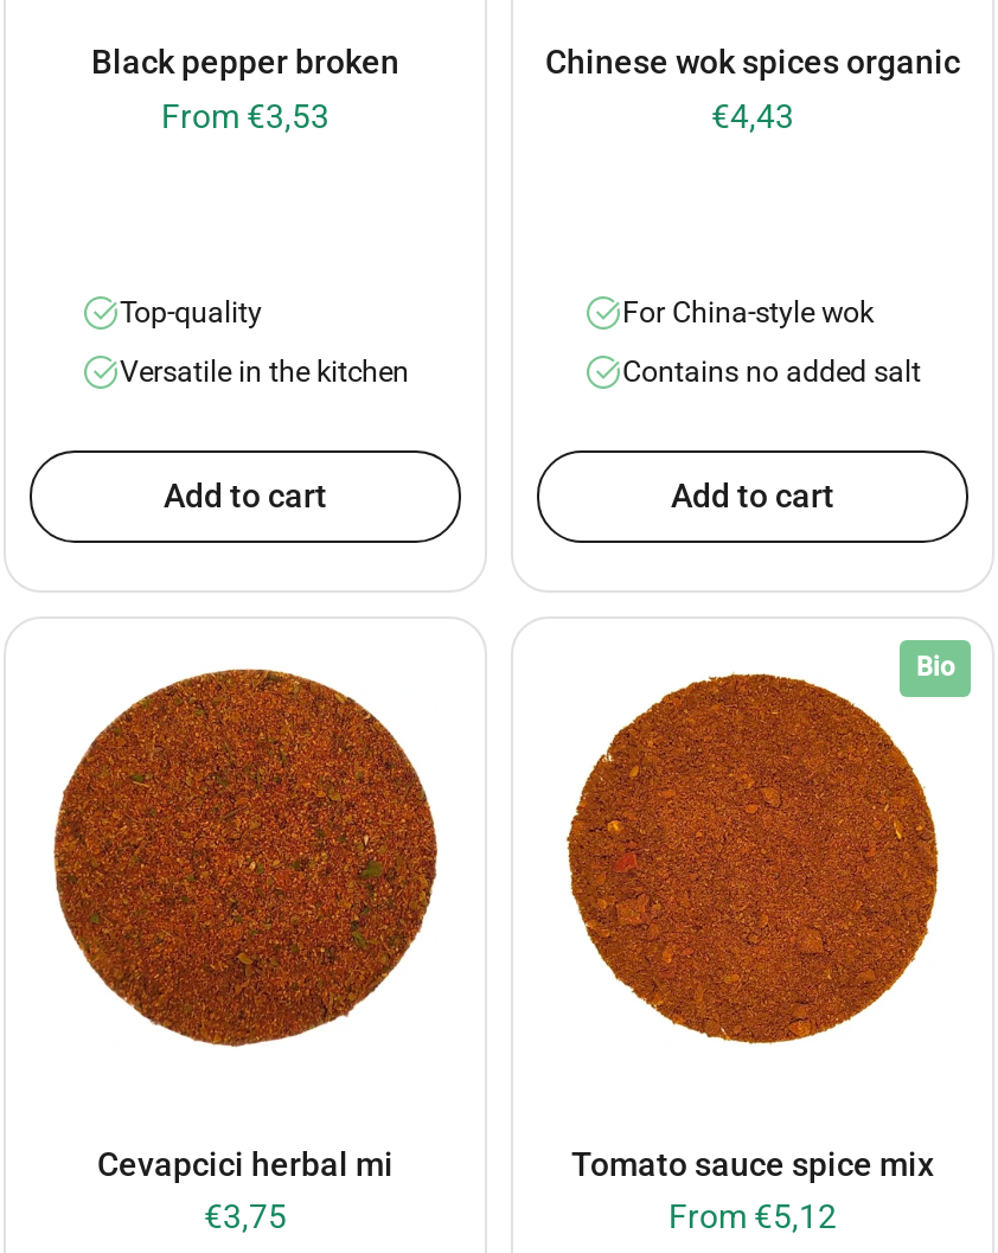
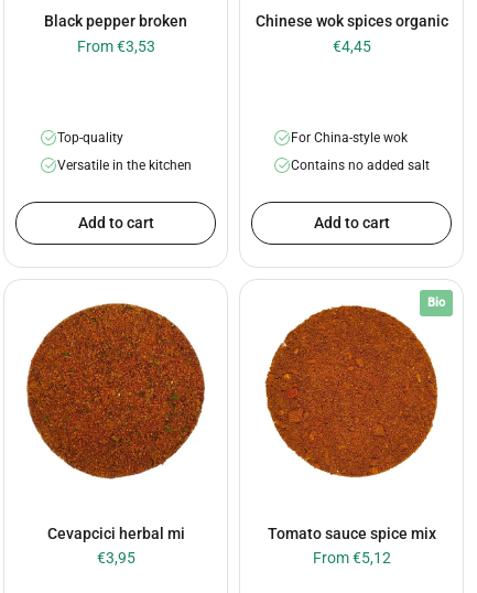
[711,97,794,135] €4,43 -> [332,37,371,55] €4,45
[204,1198,287,1236] €3,75 -> [96,549,135,567] €3,95

